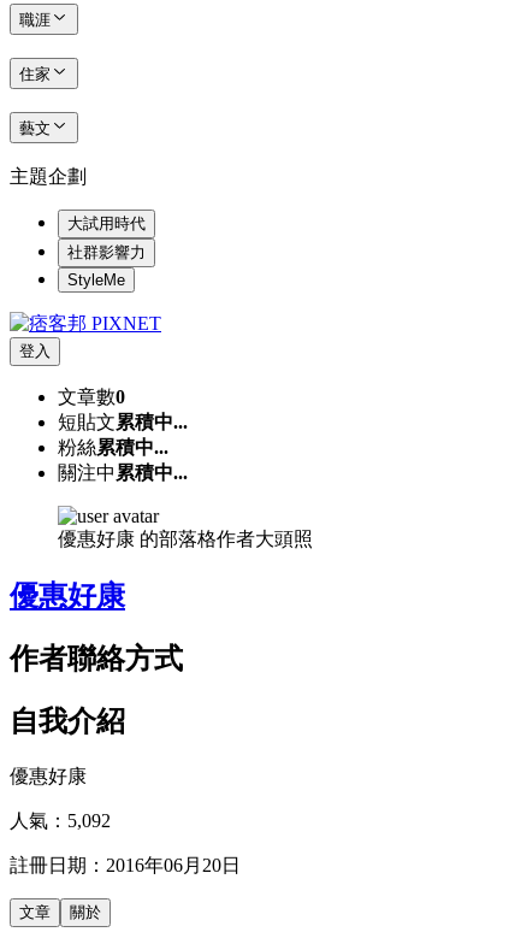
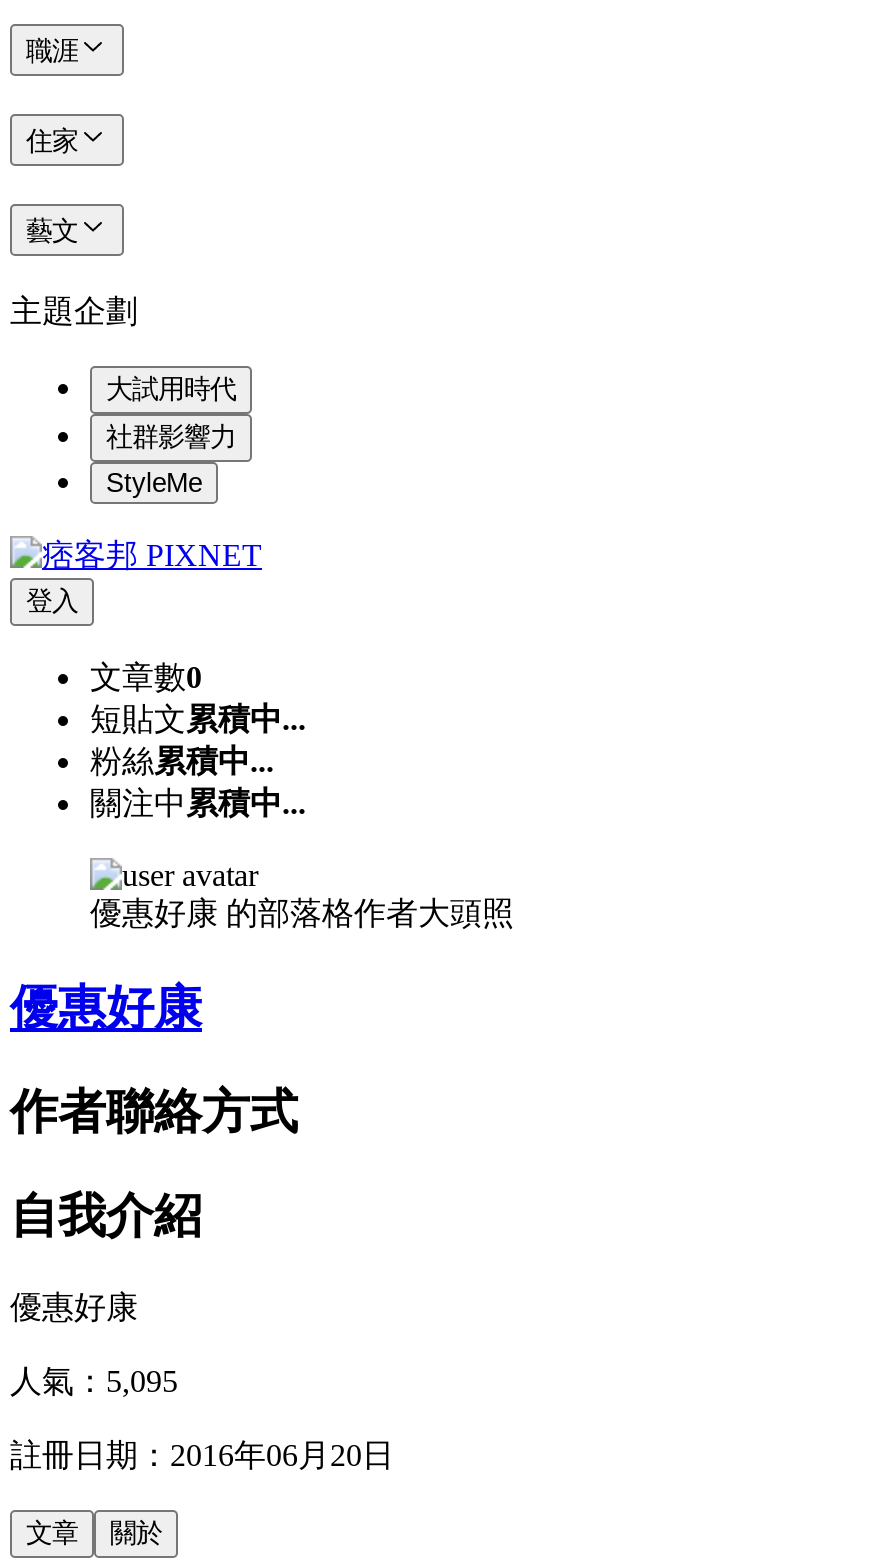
[10,810,111,831] 人氣：5,092 -> [10,1364,178,1398] 人氣：5,095

